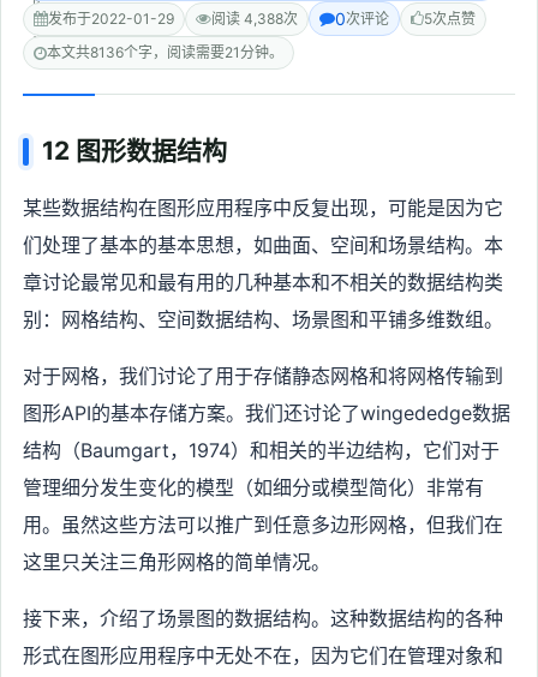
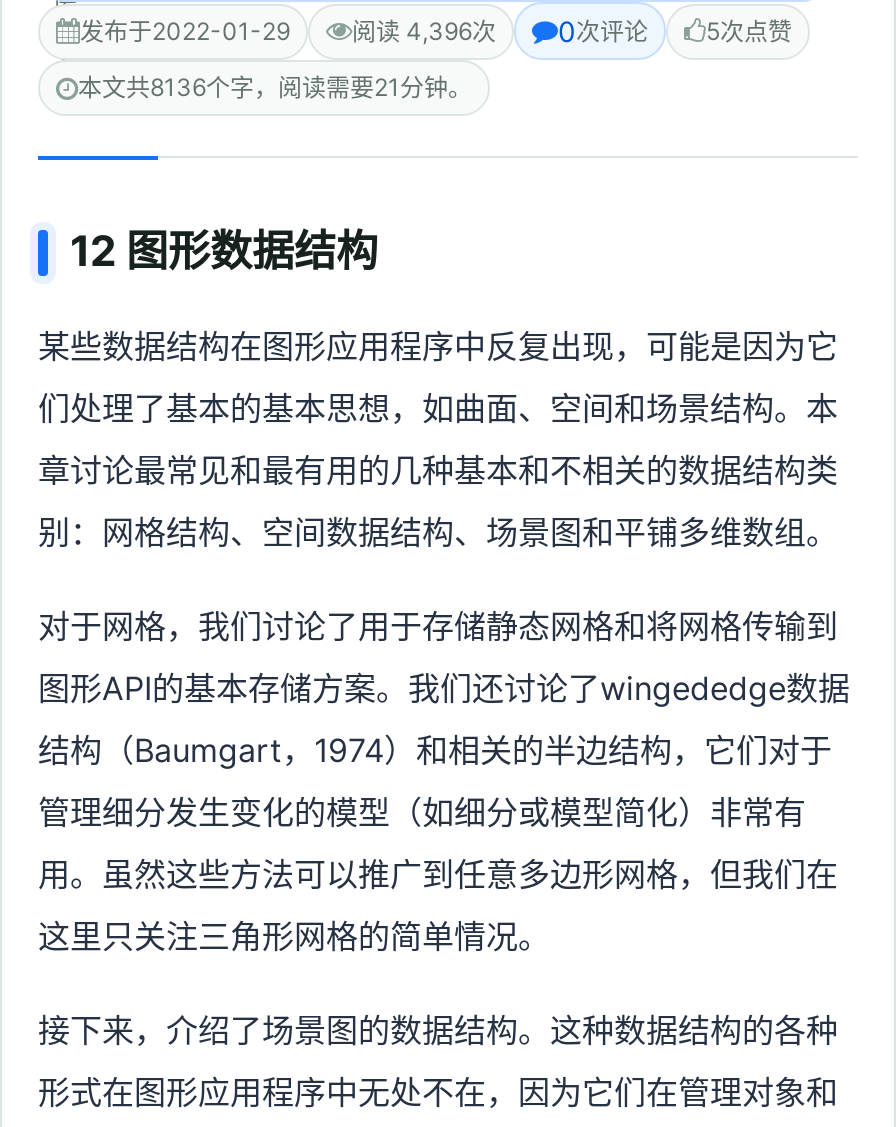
[211,9,298,27] 阅读 4,388次 -> [352,15,496,45] 阅读 4,396次

